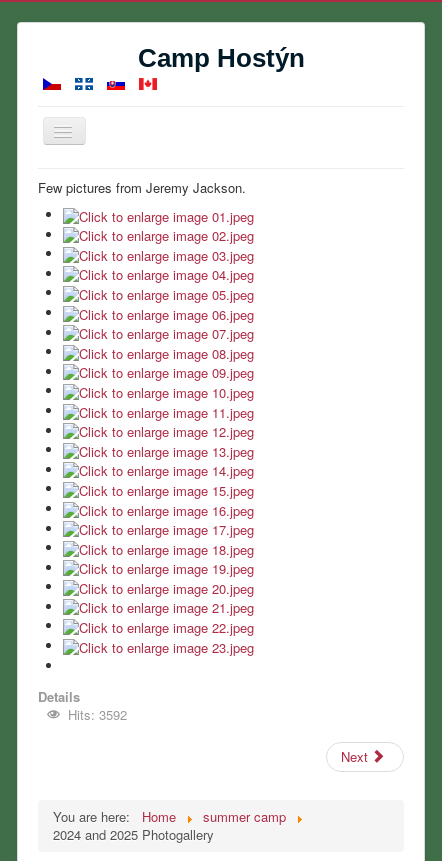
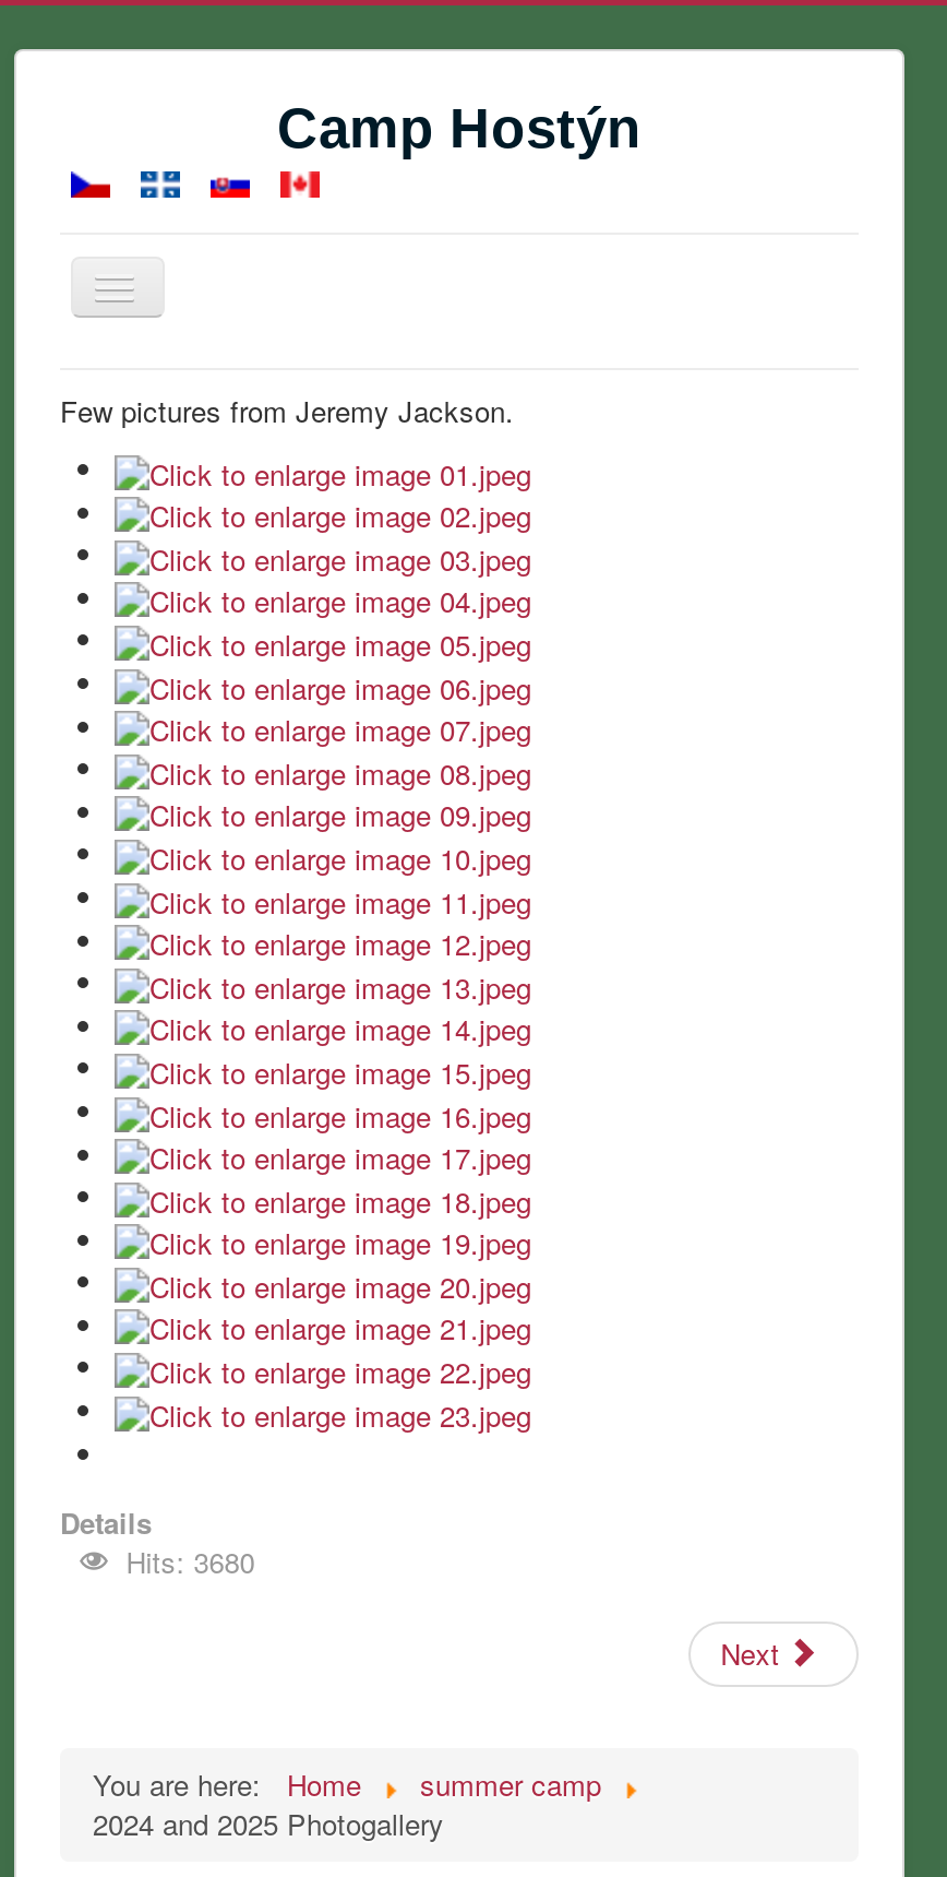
[68,705,127,724] Hits: 3592 -> [126,1540,255,1582] Hits: 3680

